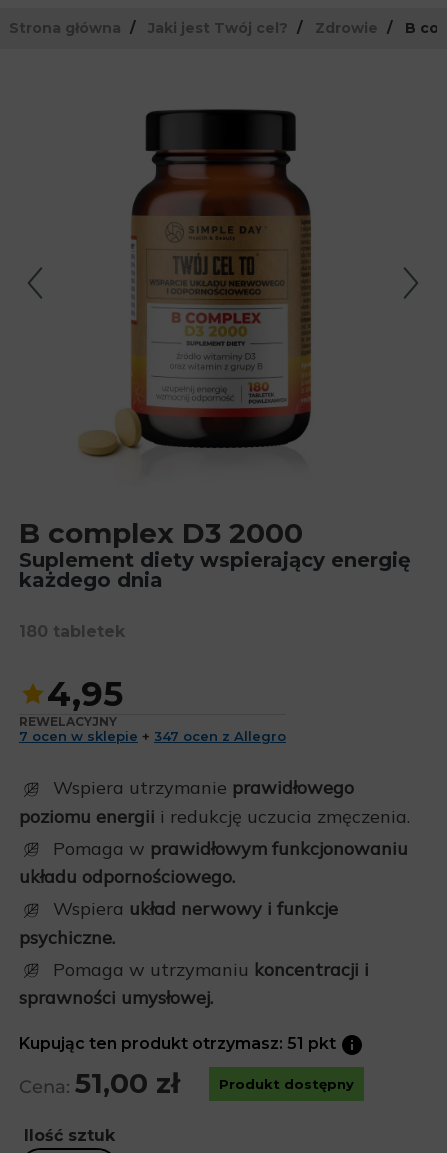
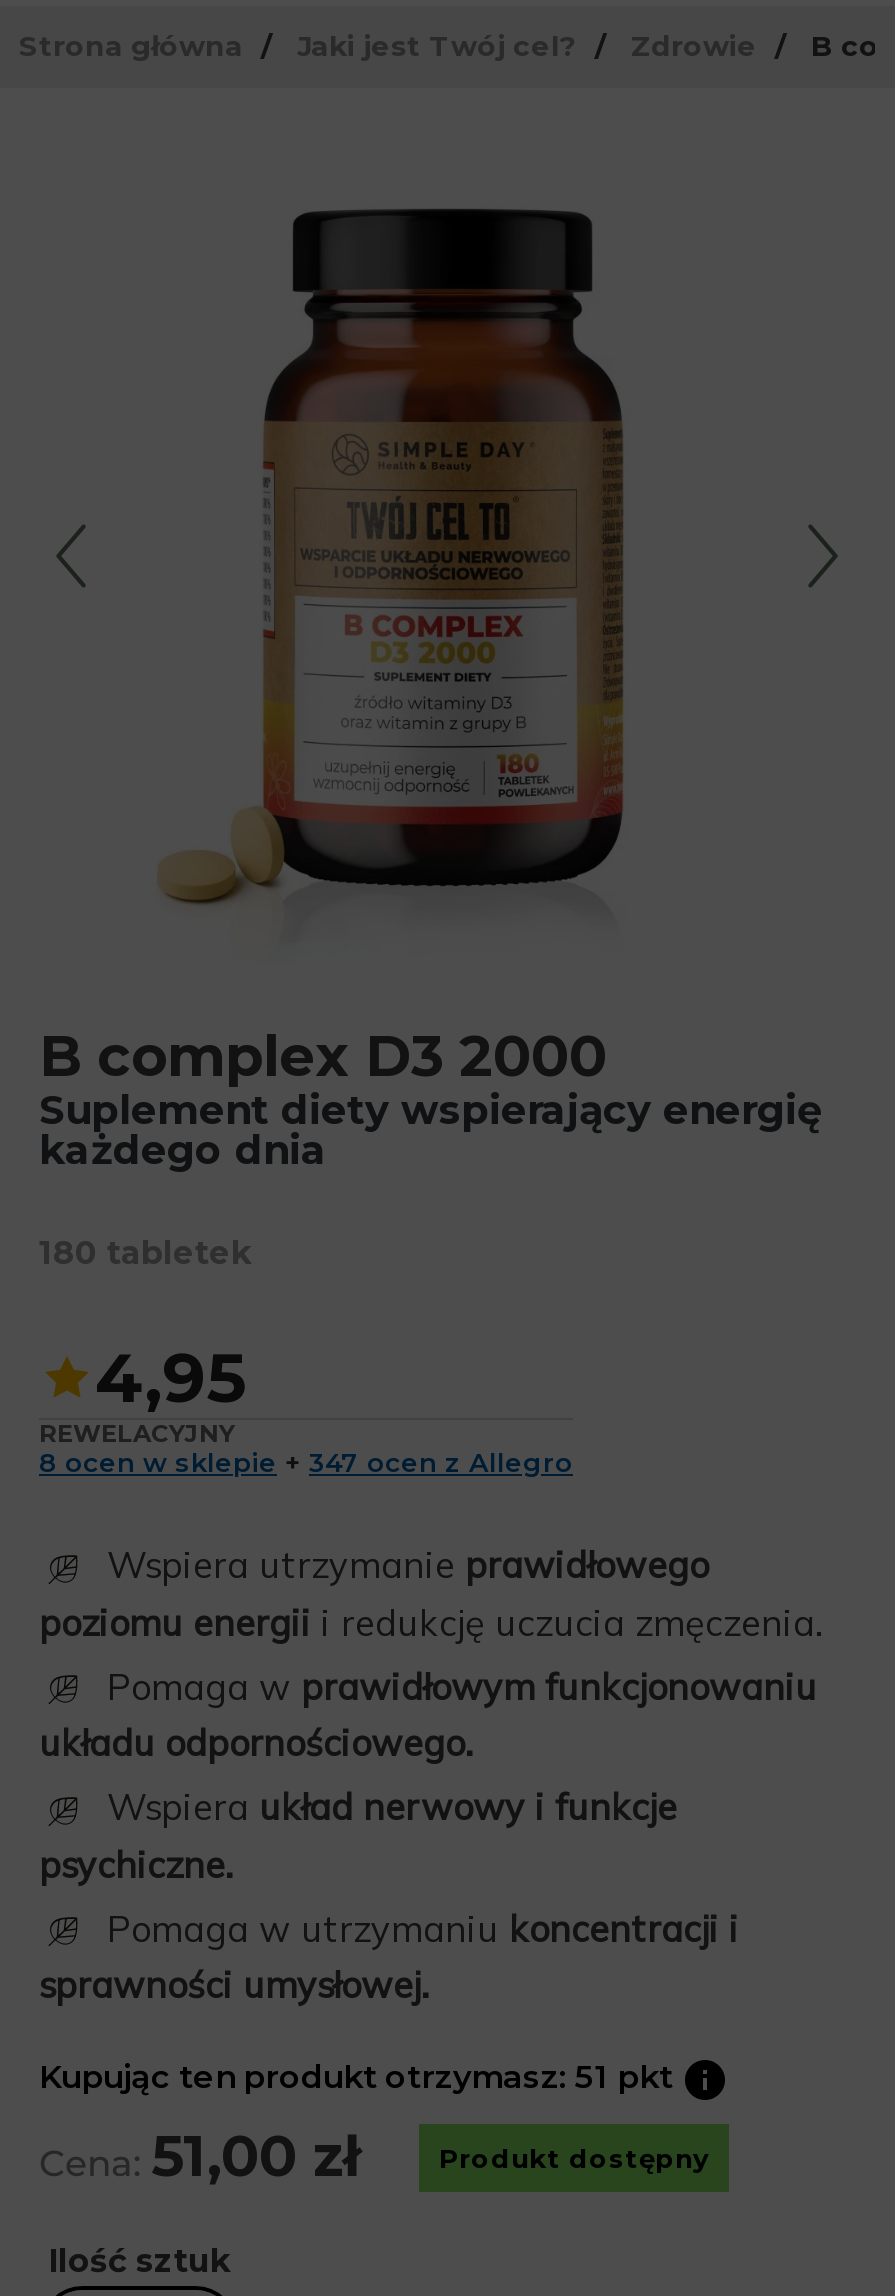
[19,728,286,744] 7 ocen w sklepie + 347 ocen z Allegro -> [39,1446,573,1478] 8 ocen w sklepie + 347 ocen z Allegro

